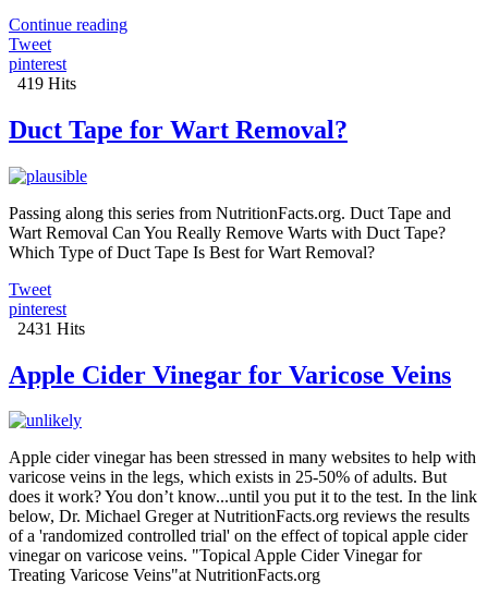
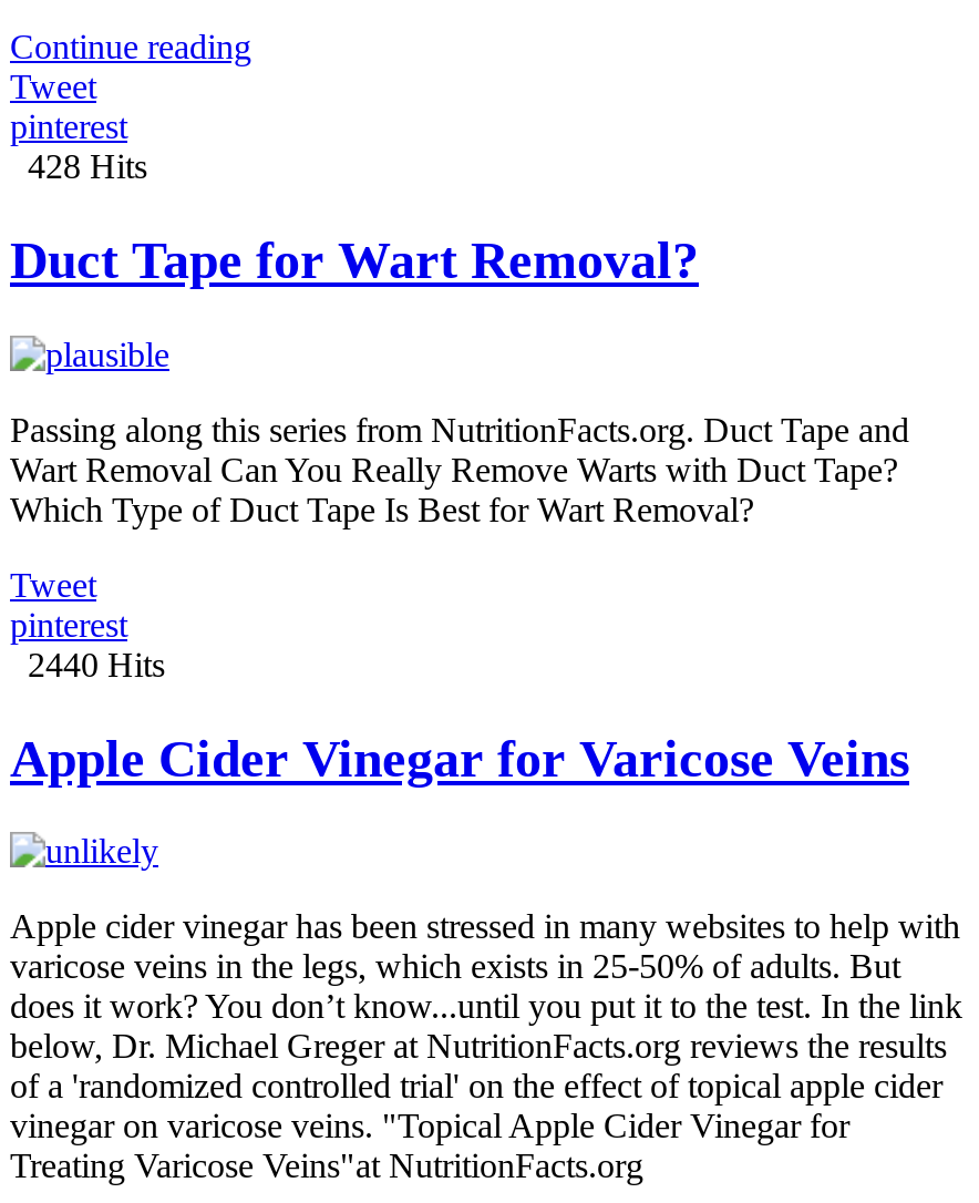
[9,74,76,92] 419 Hits -> [10,147,147,185] 428 Hits
[9,319,85,337] 2431 Hits -> [10,645,165,683] 2440 Hits

